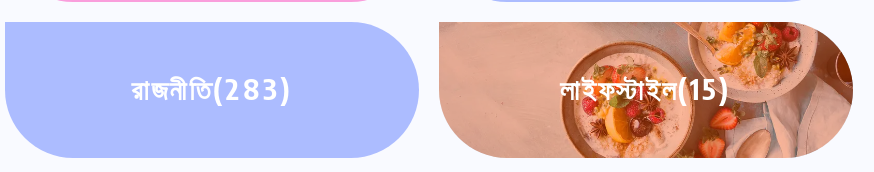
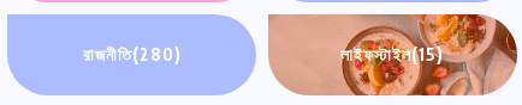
[131,73,293,107] রাজনীতি(283) -> [83,44,181,64] রাজনীতি(280)

